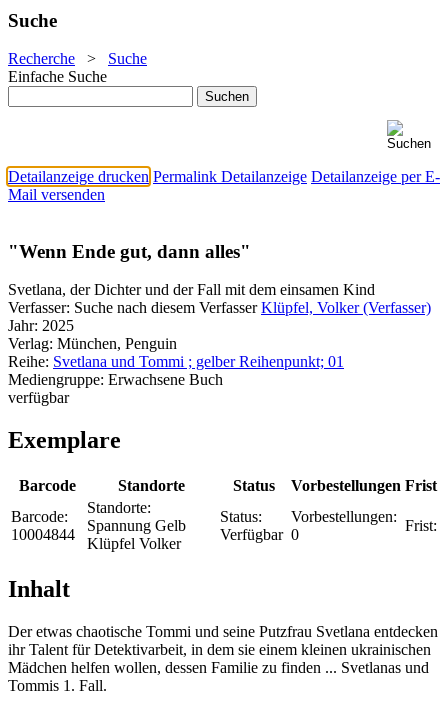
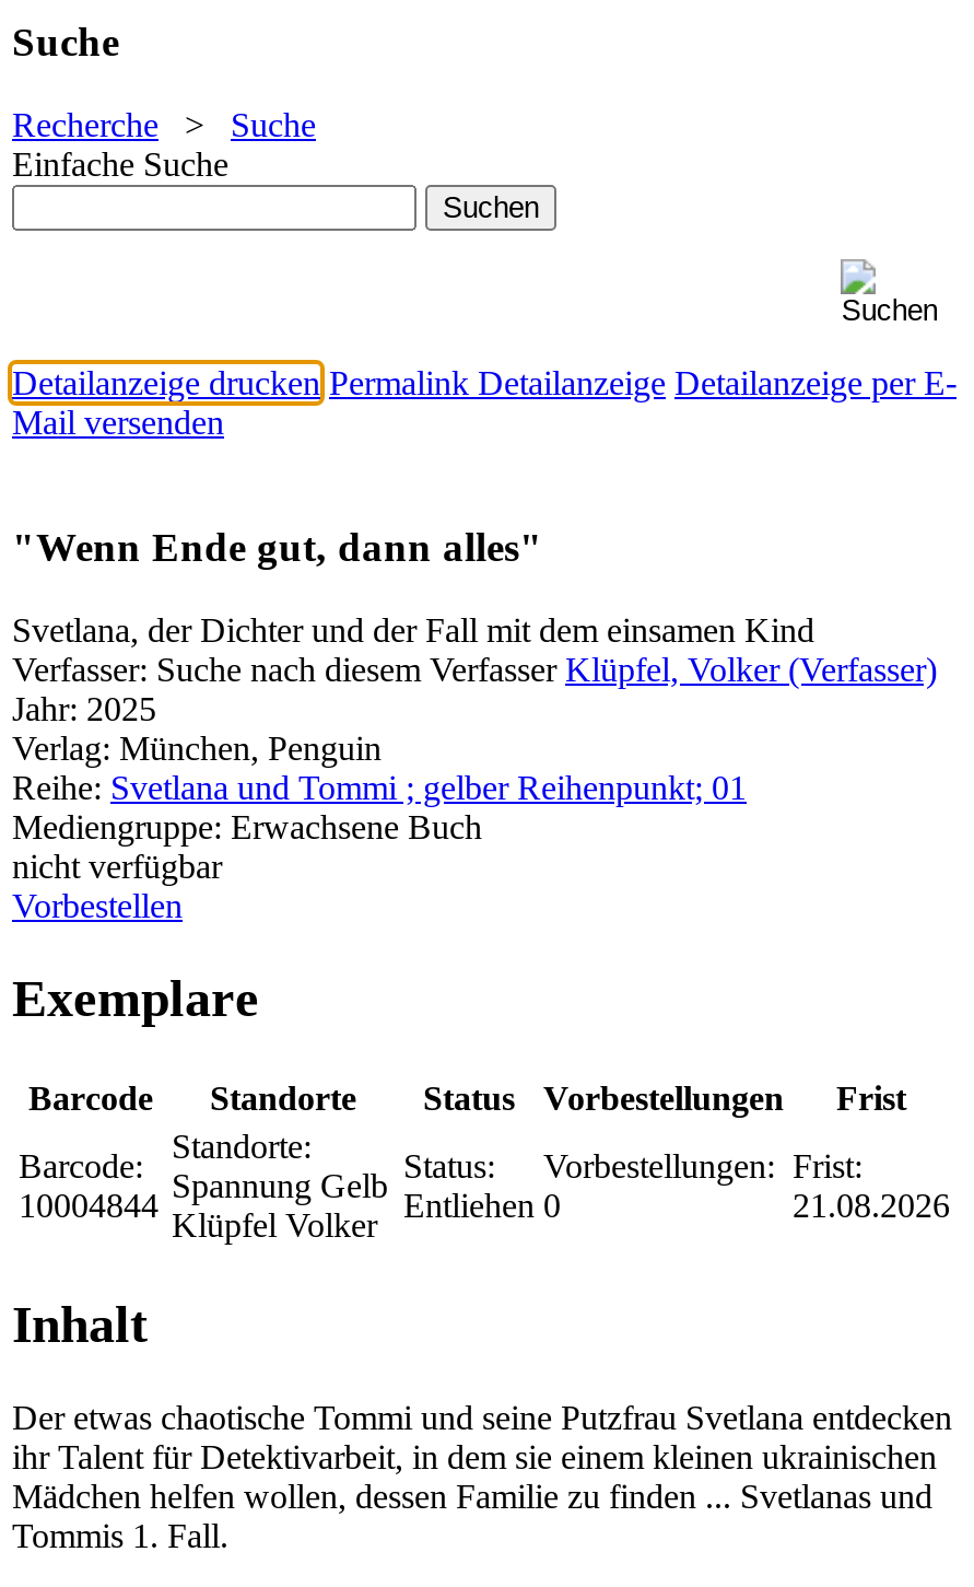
[8,389,69,406] verfügbar -> [12,849,222,925] nicht verfügbar | Vorbestellen
[220,526,283,543] Verfügbar -> [403,1187,535,1225] Entliehen
none -> [793,1187,950,1225] 21.08.2026

